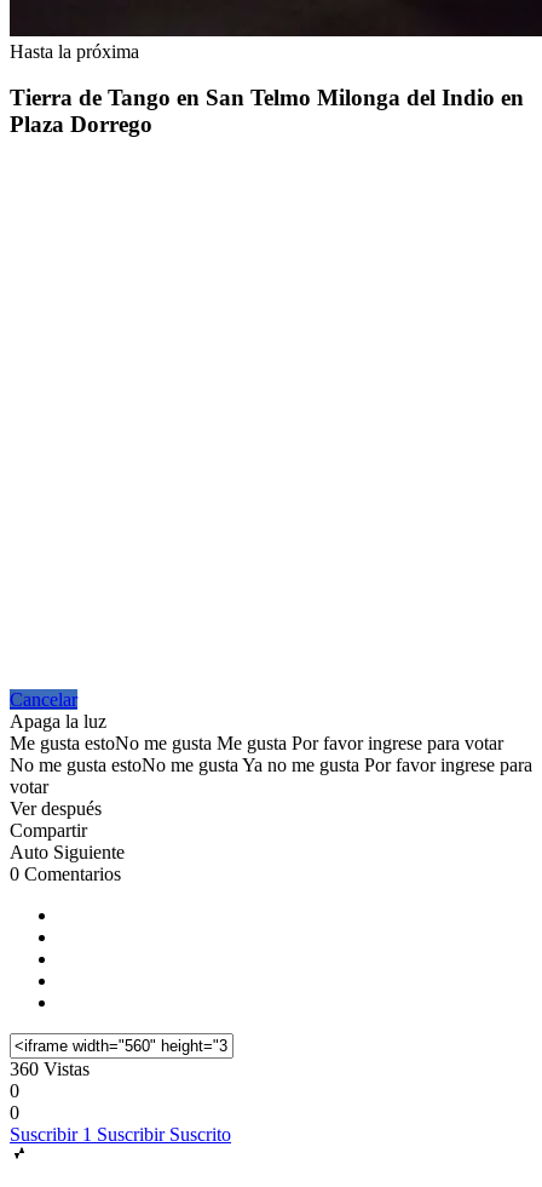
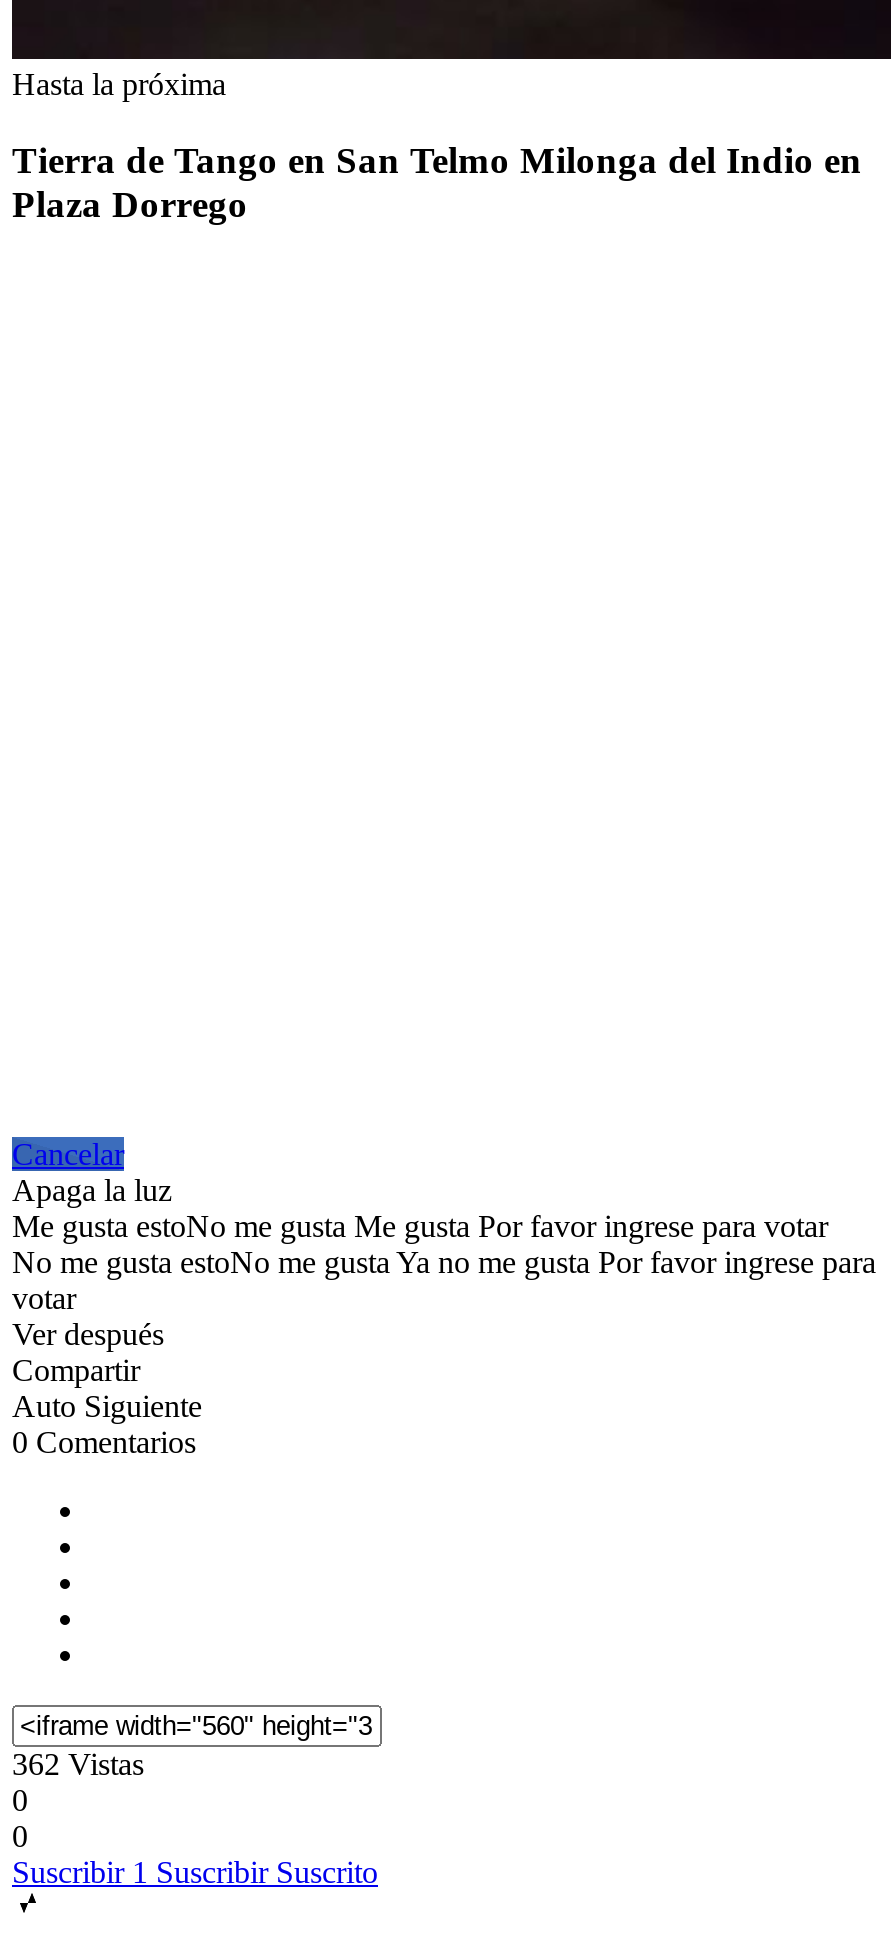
[10,1059,90,1079] 360 Vistas -> [12,1747,144,1781] 362 Vistas

